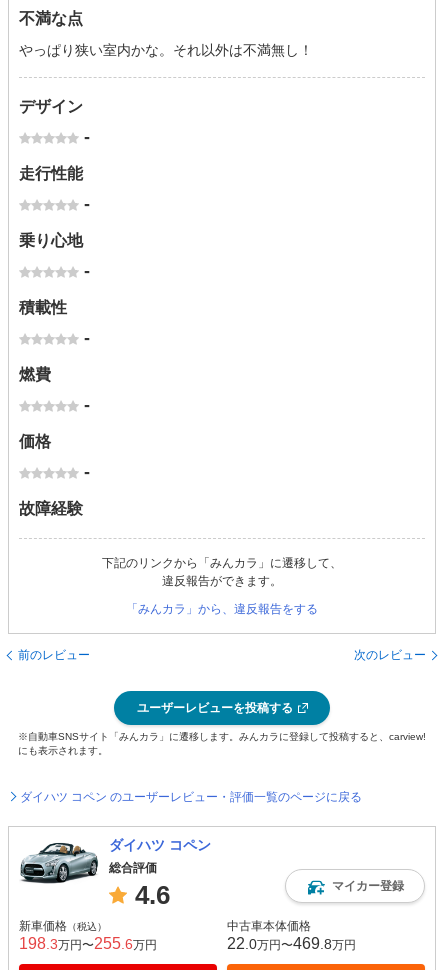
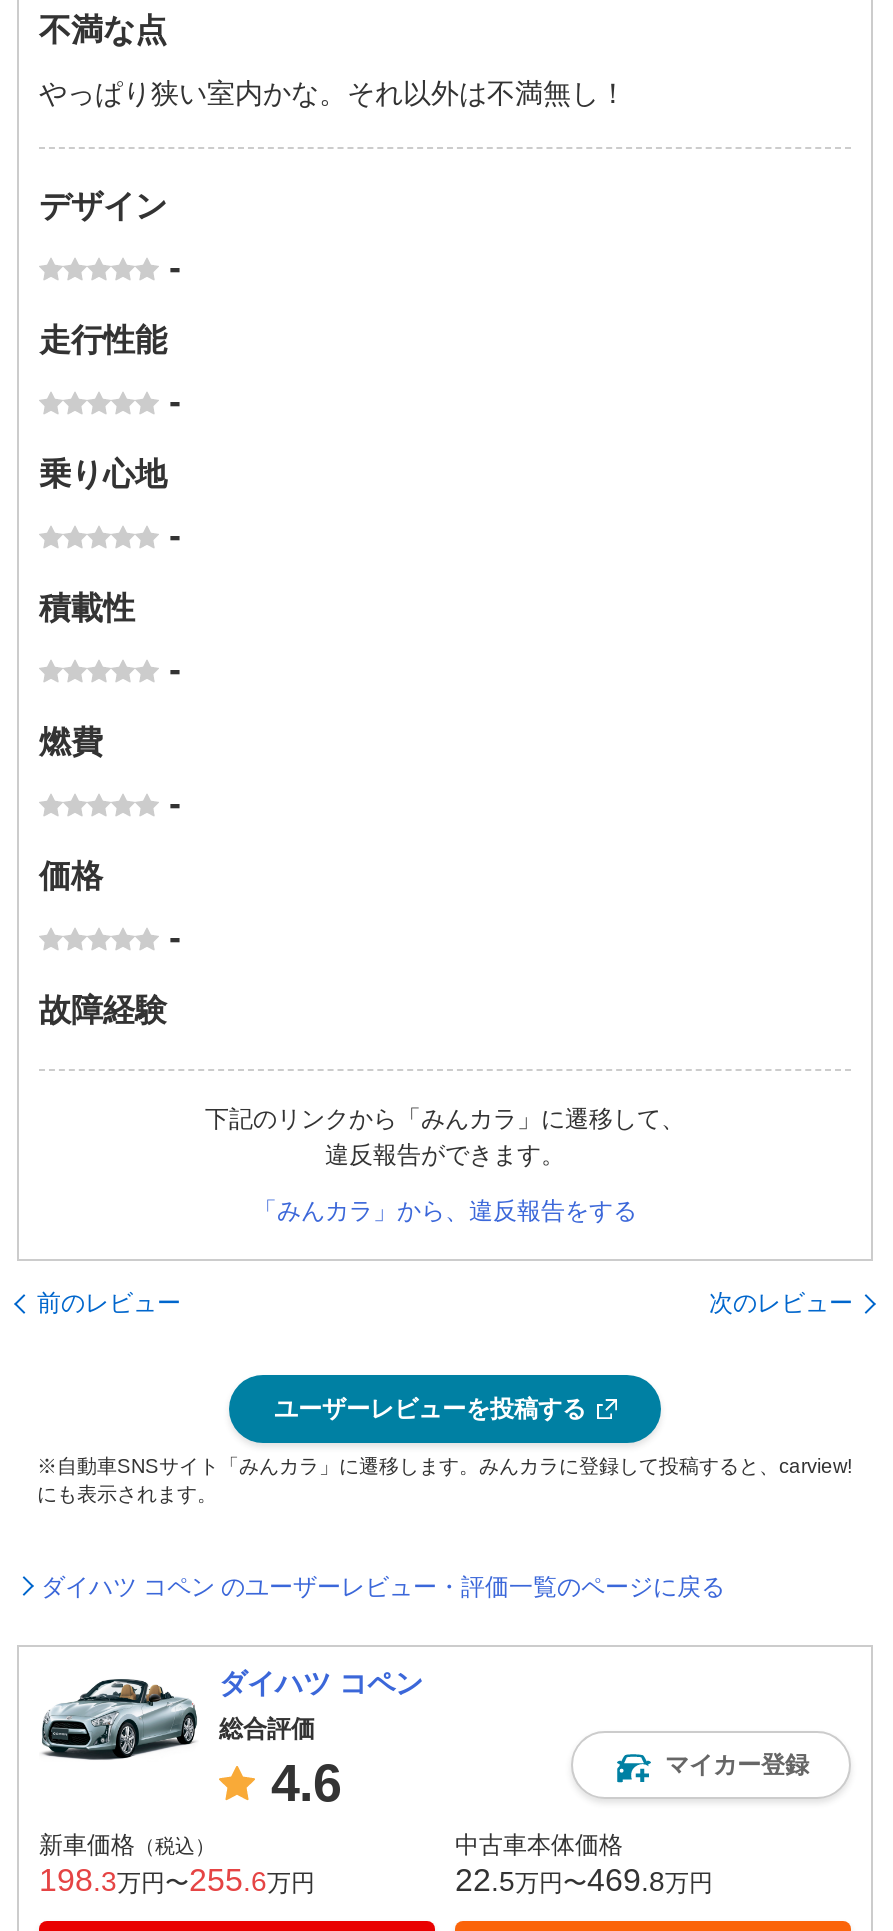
[227,935,356,952] 22.0万円〜469.8万円 -> [455,1863,713,1897] 22.5万円〜469.8万円

